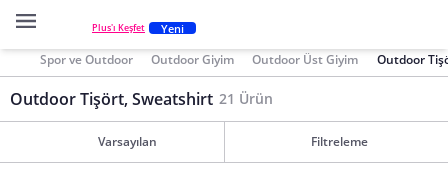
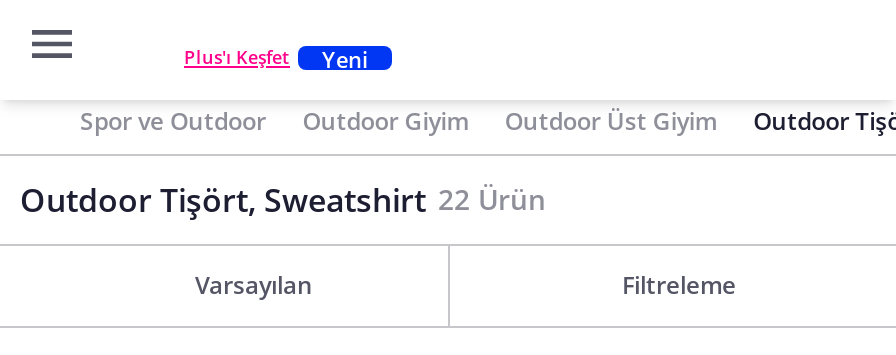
[10,88,273,110] Outdoor Tişört, Sweatshirt 21 Ürün -> [20,178,546,222] Outdoor Tişört, Sweatshirt 22 Ürün

